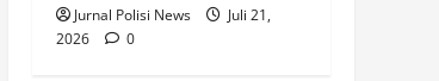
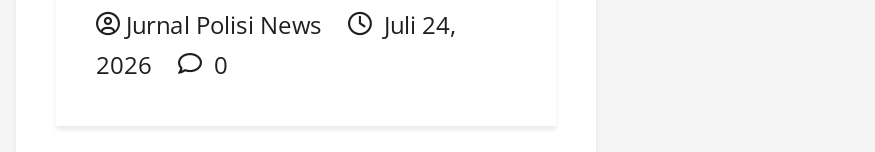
[74,4,271,25] Jurnal Polisi News Juli 21, -> [126,7,456,41] Jurnal Polisi News Juli 24,

